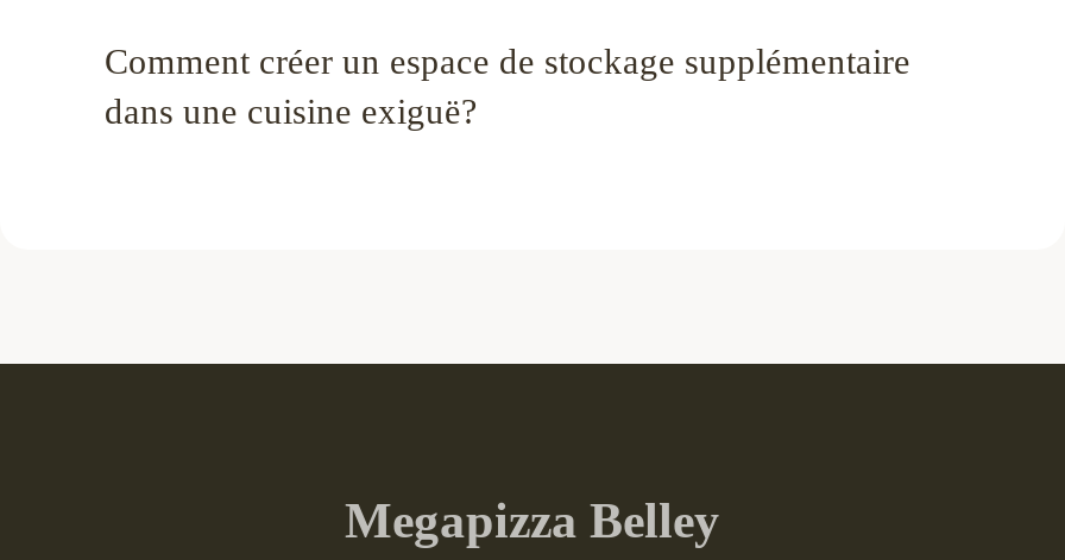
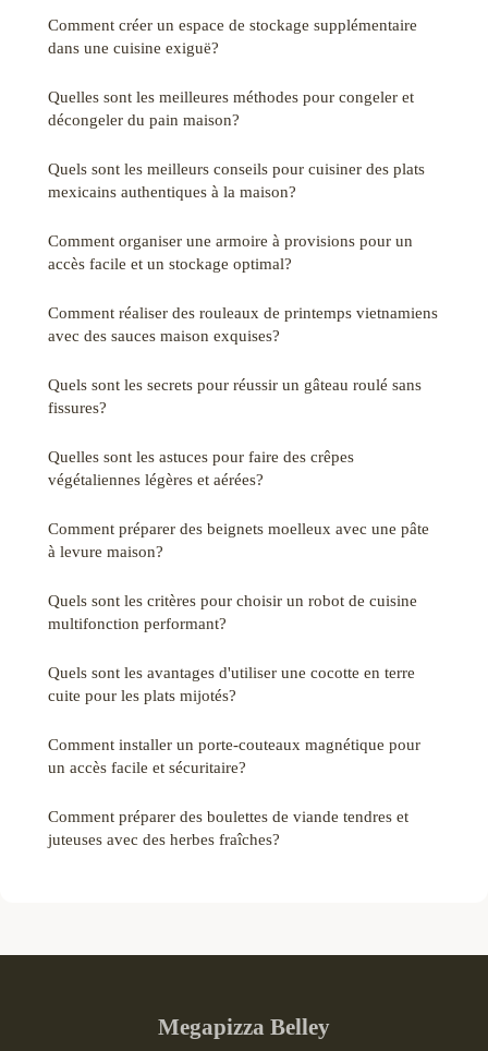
none -> [48,88,438,849] Quelles sont les meilleures méthodes pour congeler et | décongeler du pain maison? | Quels sont les meilleurs conseils pour cuisiner des plats | mexicains authentiques à la maison? | Comment organiser une armoire à provisions pour un | accès facile et un stockage optimal? | Comment réaliser des rouleaux de printemps vietnamiens | avec des sauces maison exquises? | Quels sont les secrets pour réussir un gâteau roulé sans | fissures? | Quelles sont les astuces pour faire des crêpes | végétaliennes légères et aérées? | Comment préparer des beignets moelleux avec une pâte | à levure maison? | Quels sont les critères pour choisir un robot de cuisine | multifonction performant? | Quels sont les avantages d'utiliser une cocotte en terre | cuite pour les plats mijotés? | Comment installer un porte-couteaux magnétique pour | un accès facile et sécuritaire? | Comment préparer des boulettes de viande tendres et | juteuses avec des herbes fraîches?

